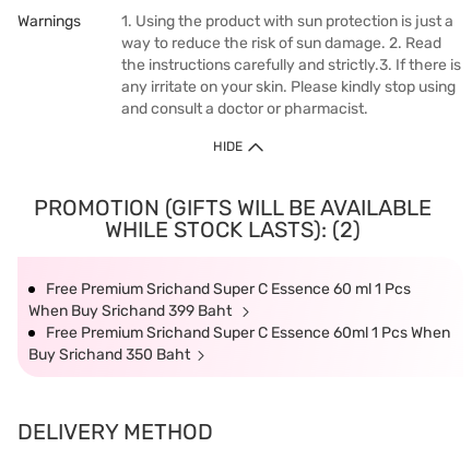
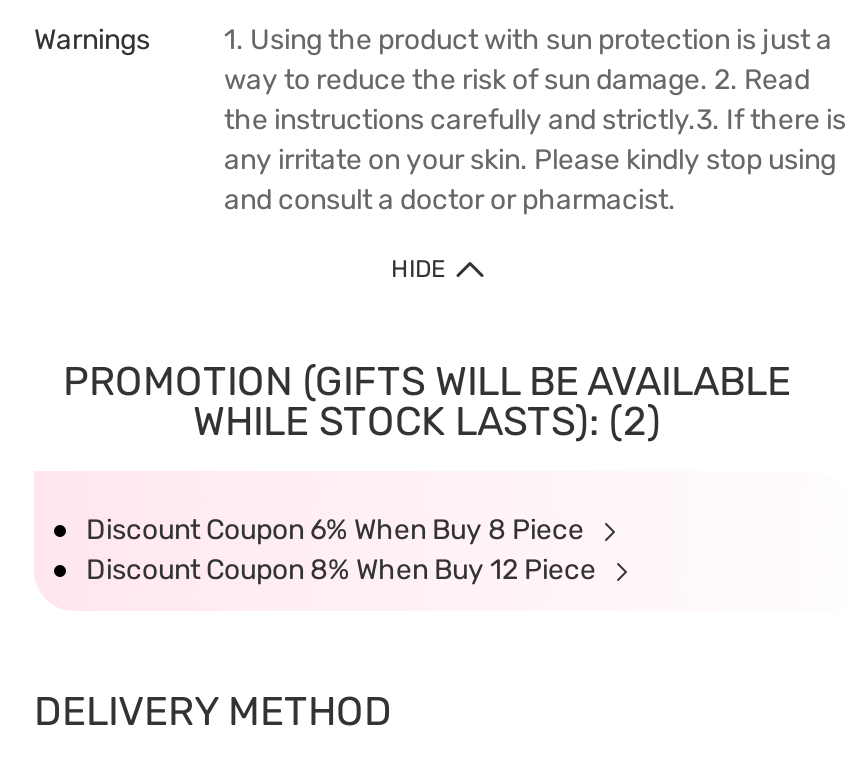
[28,280,450,364] Free Premium Srichand Super C Essence 60 ml 1 Pcs | When Buy Srichand 399 Baht | Free Premium Srichand Super C Essence 60ml 1 Pcs When | Buy Srichand 350 Baht -> [86,513,602,587] Discount Coupon 6% When Buy 8 Piece | Discount Coupon 8% When Buy 12 Piece

